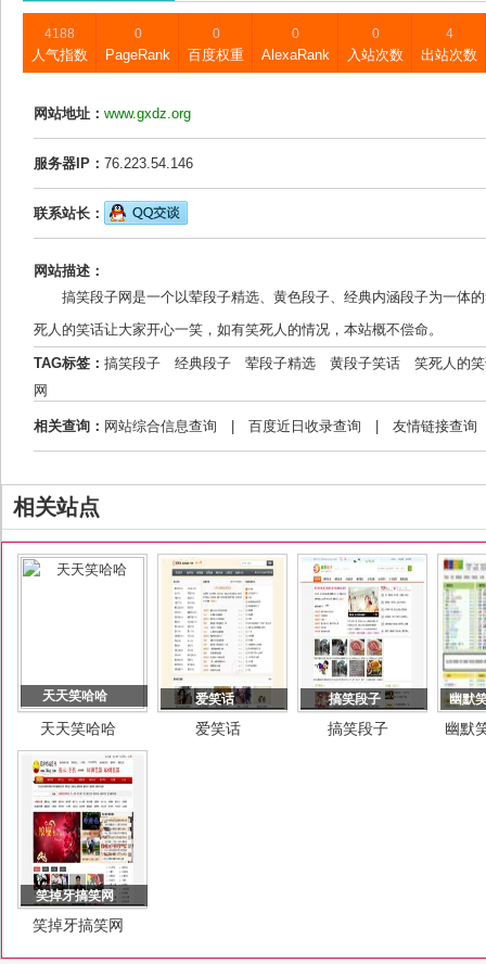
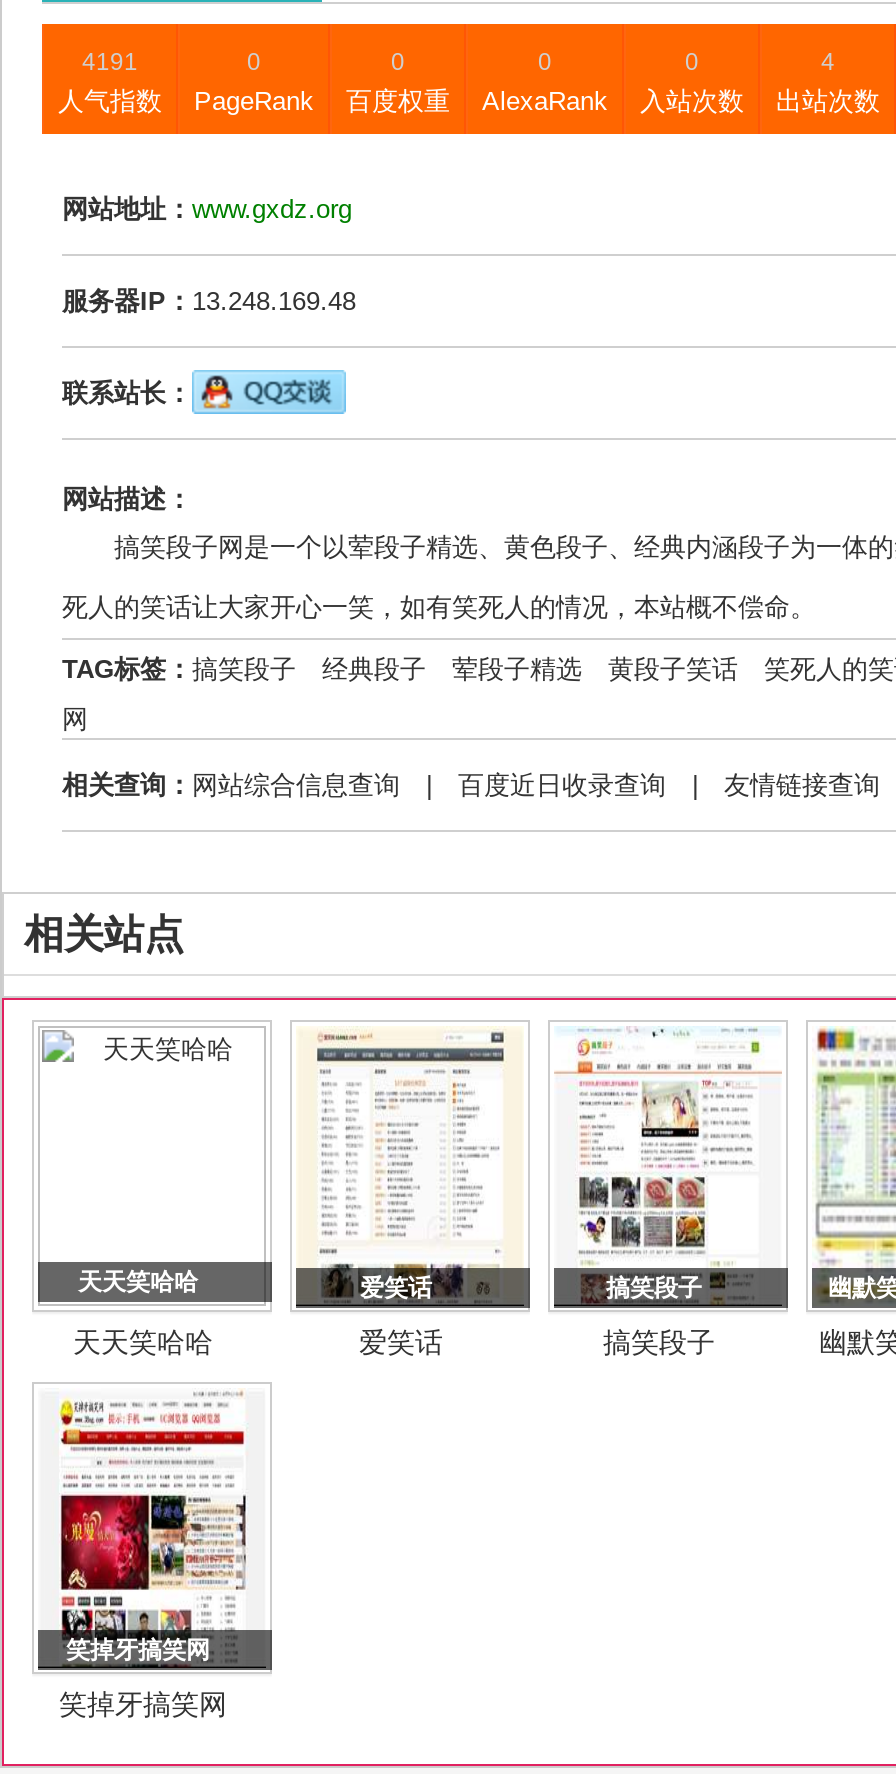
[44,26,75,41] 4188 -> [82,48,138,76] 4191
[34,155,193,172] 服务器IP：76.223.54.146 -> [62,286,356,316] 服务器IP：13.248.169.48

